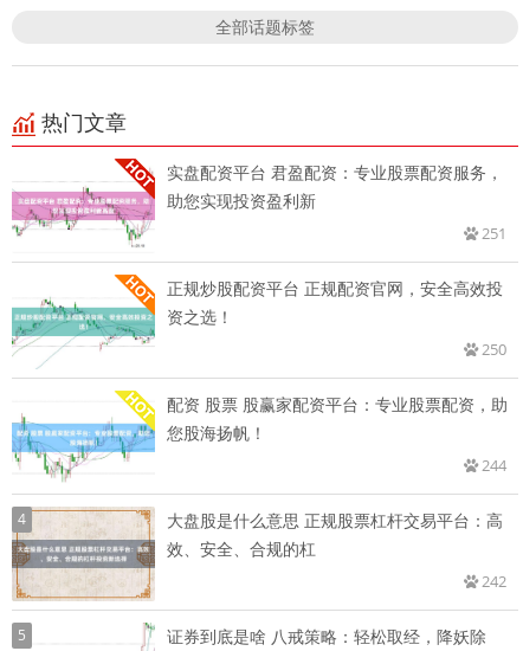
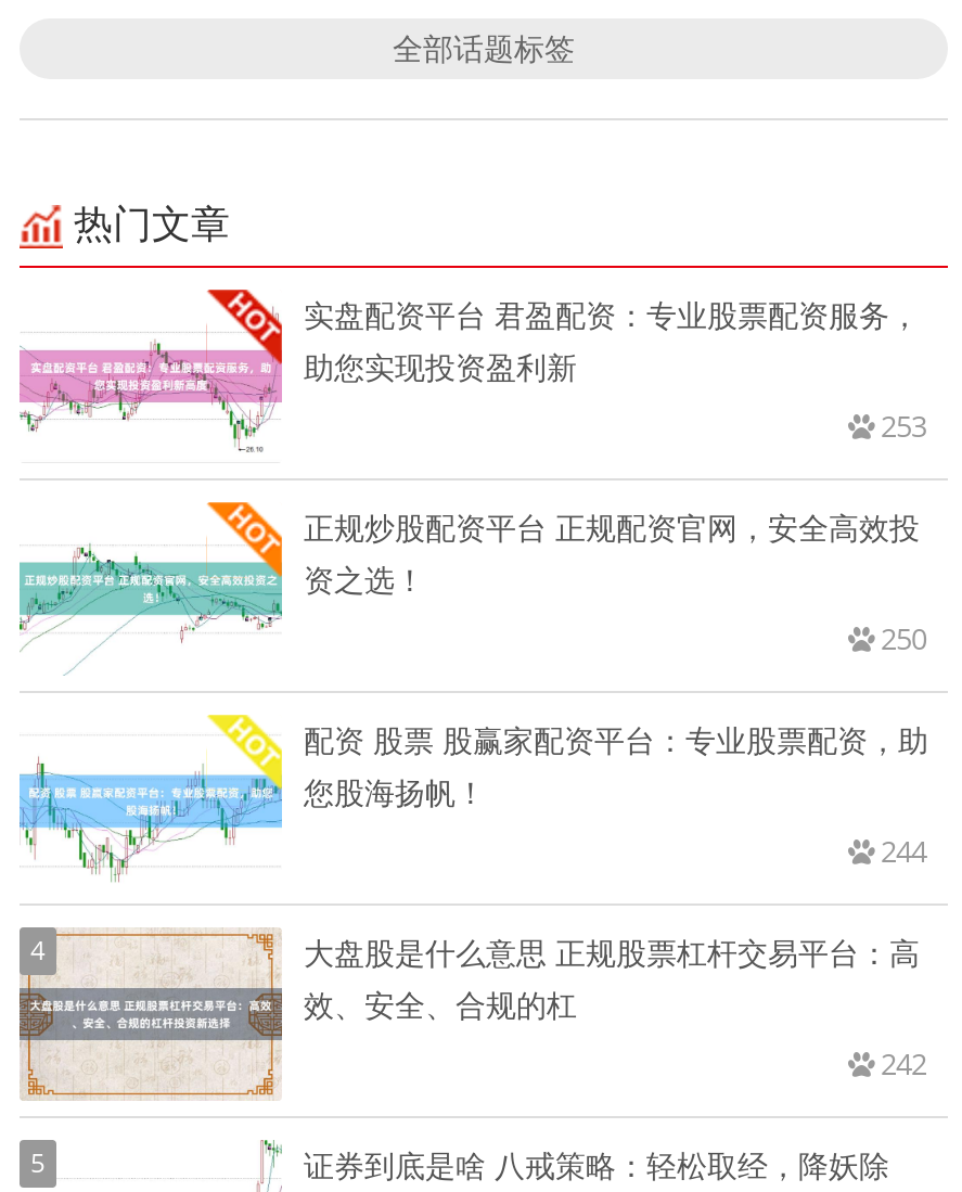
[482,223,506,244] 251 -> [881,407,926,446] 253

